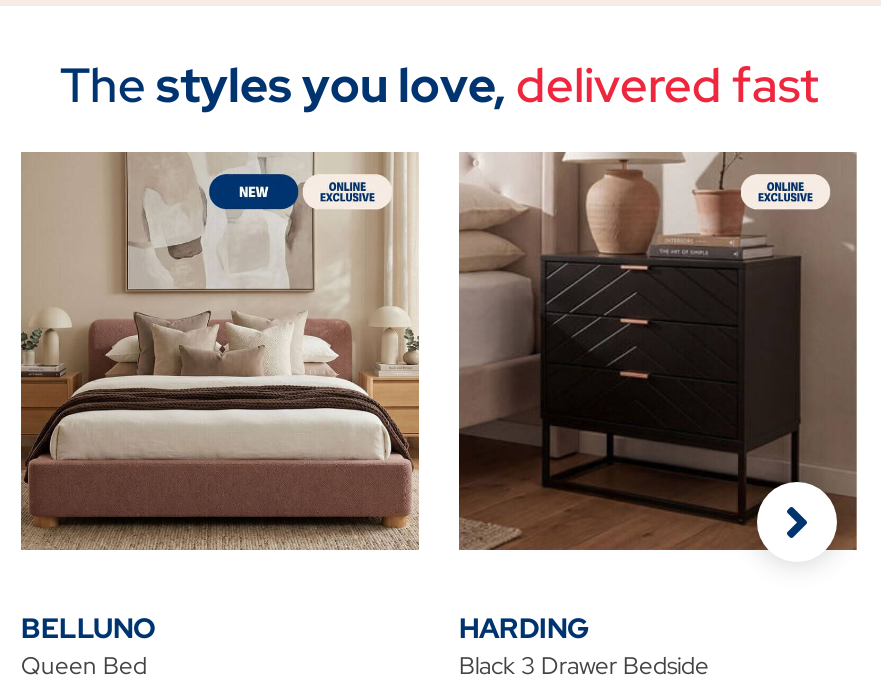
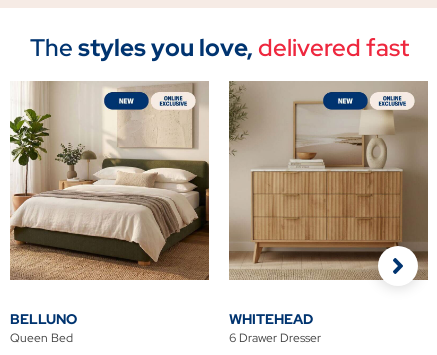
[19,152,421,550] [image] -> [9,82,210,280] [image]
[459,152,855,682] [image] | HARDING | Black 3 Drawer Bedside -> [228,81,428,346] [image] | WHITEHEAD | 6 Drawer Dresser

